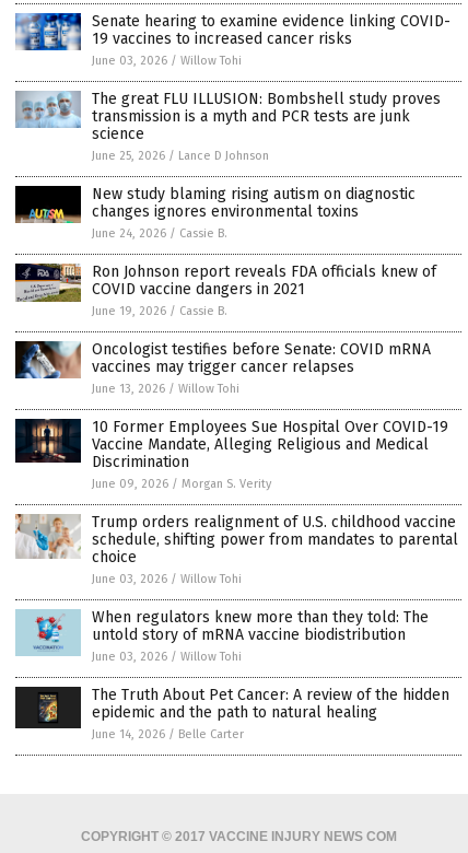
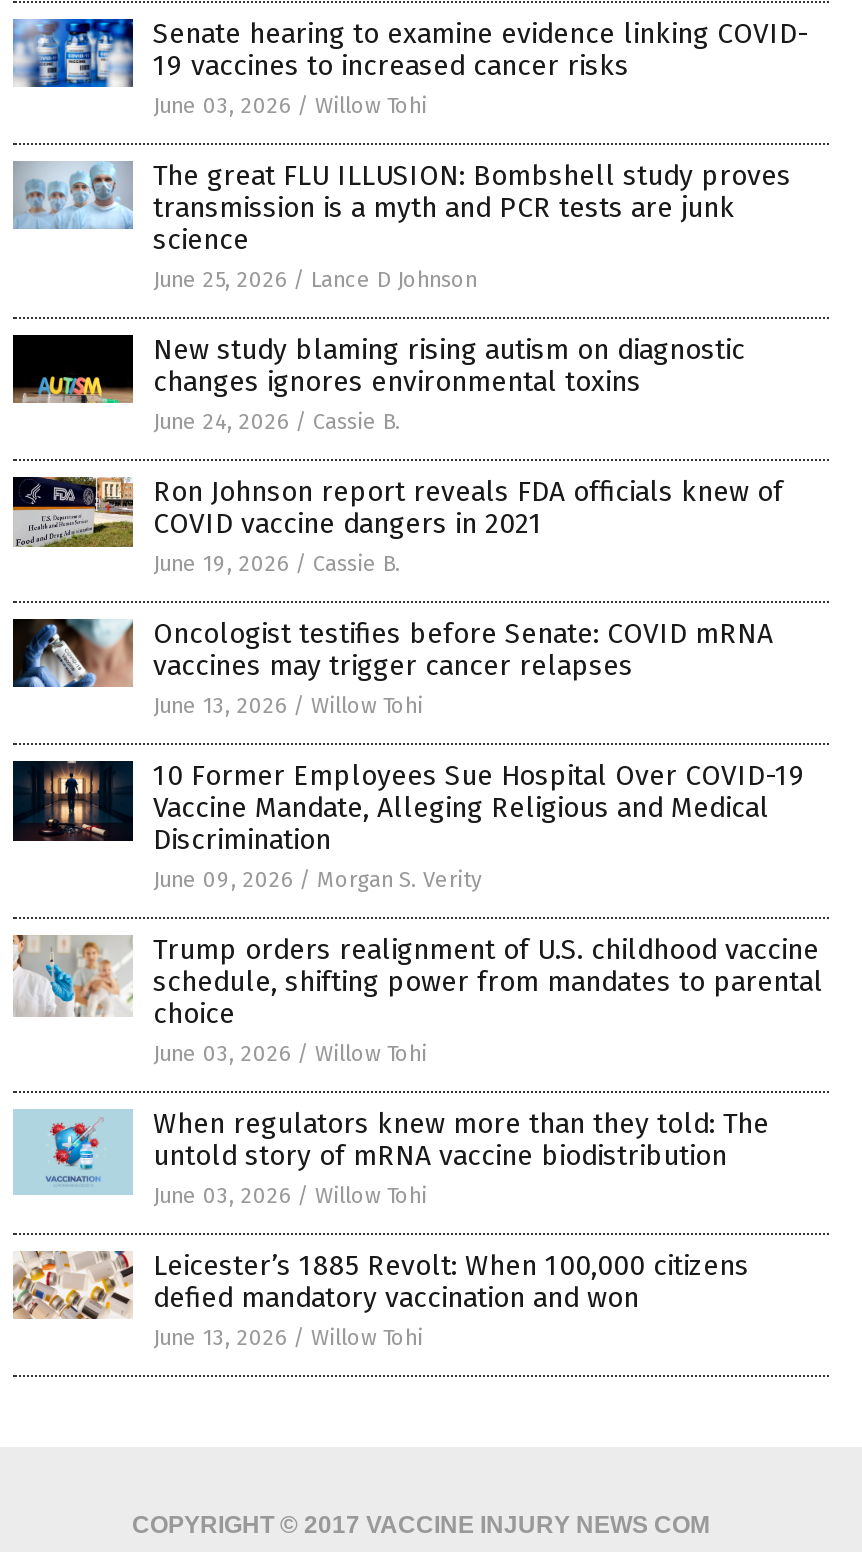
[14,686,449,741] [image] | The Truth About Pet Cancer: A review of the hidden | epidemic and the path to natural healing | June 14, 2026 / Belle Carter -> [11,1249,749,1351] [image] | Leicester’s 1885 Revolt: When 100,000 citizens | defied mandatory vaccination and won | June 13, 2026 / Willow Tohi

